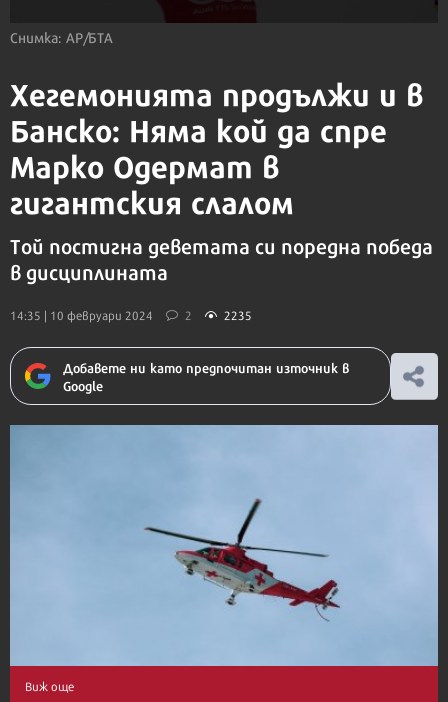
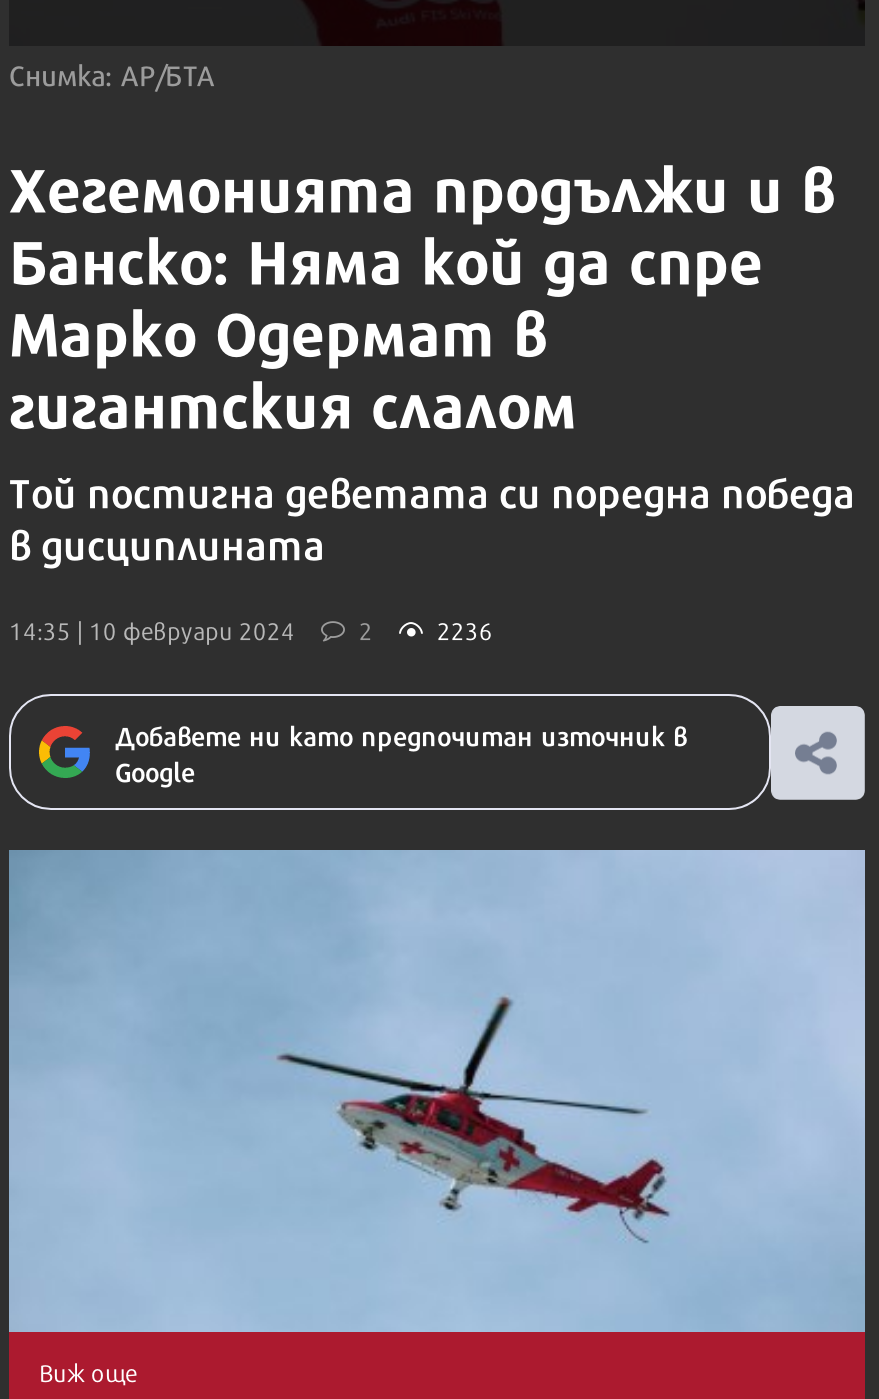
[224,306,252,324] 2235 -> [437,612,493,648] 2236

